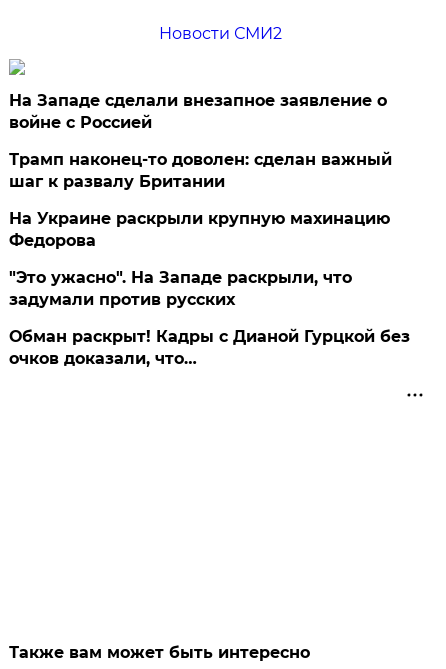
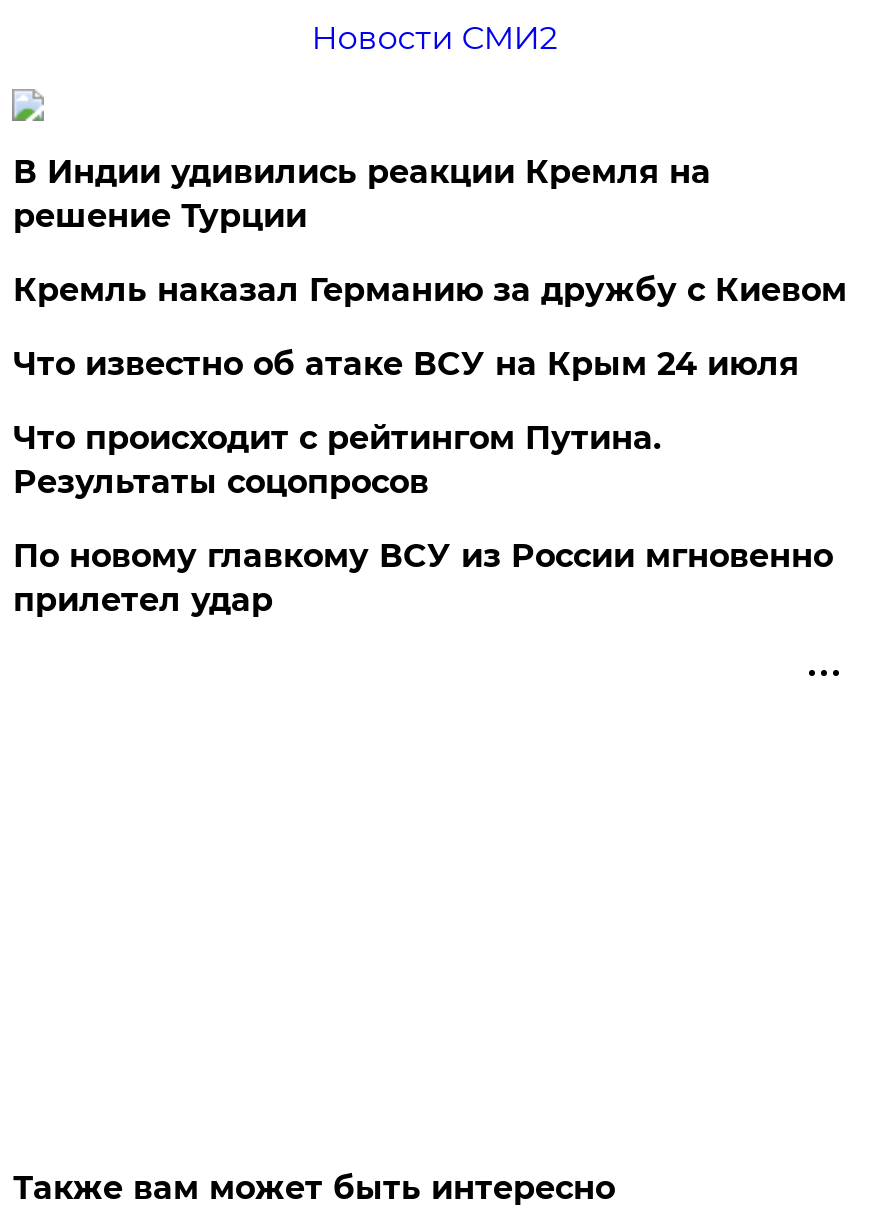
[9,91,387,132] На Западе сделали внезапное заявление о | войне с Россией -> [13,154,711,236] В Индии удивились реакции Кремля на | решение Турции
[9,150,392,191] Трамп наконец-то доволен: сделан важный | шаг к развалу Британии -> [13,272,847,310] Кремль наказал Германию за дружбу с Киевом
[9,209,390,250] На Украине раскрыли крупную махинацию | Федорова -> [13,346,799,384] Что известно об атаке ВСУ на Крым 24 июля
[9,268,352,309] "Это ужасно". На Западе раскрыли, что | задумали против русских -> [13,420,661,502] Что происходит с рейтингом Путина. | Результаты соцопросов
[9,327,410,368] Обман раскрыт! Кадры с Дианой Гурцкой без | очков доказали, что… -> [13,538,833,620] По новому главкому ВСУ из России мгновенно | прилетел удар

